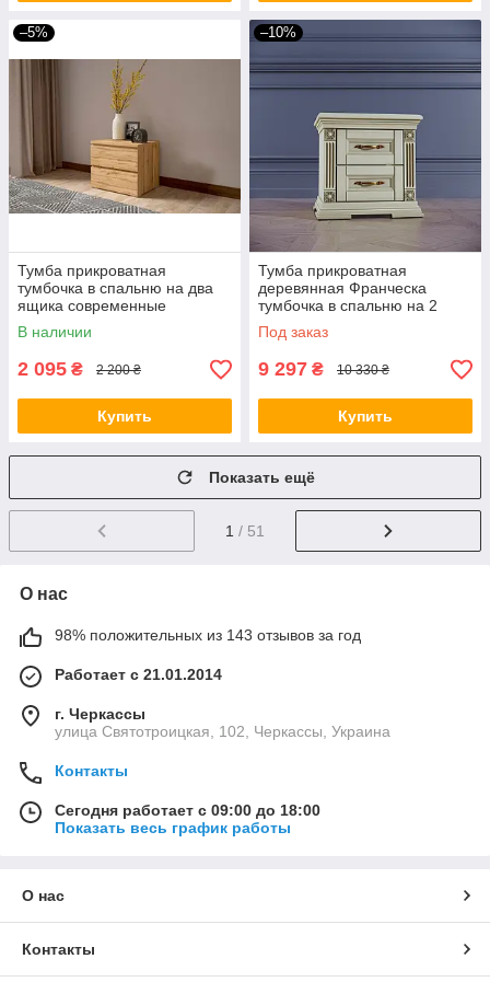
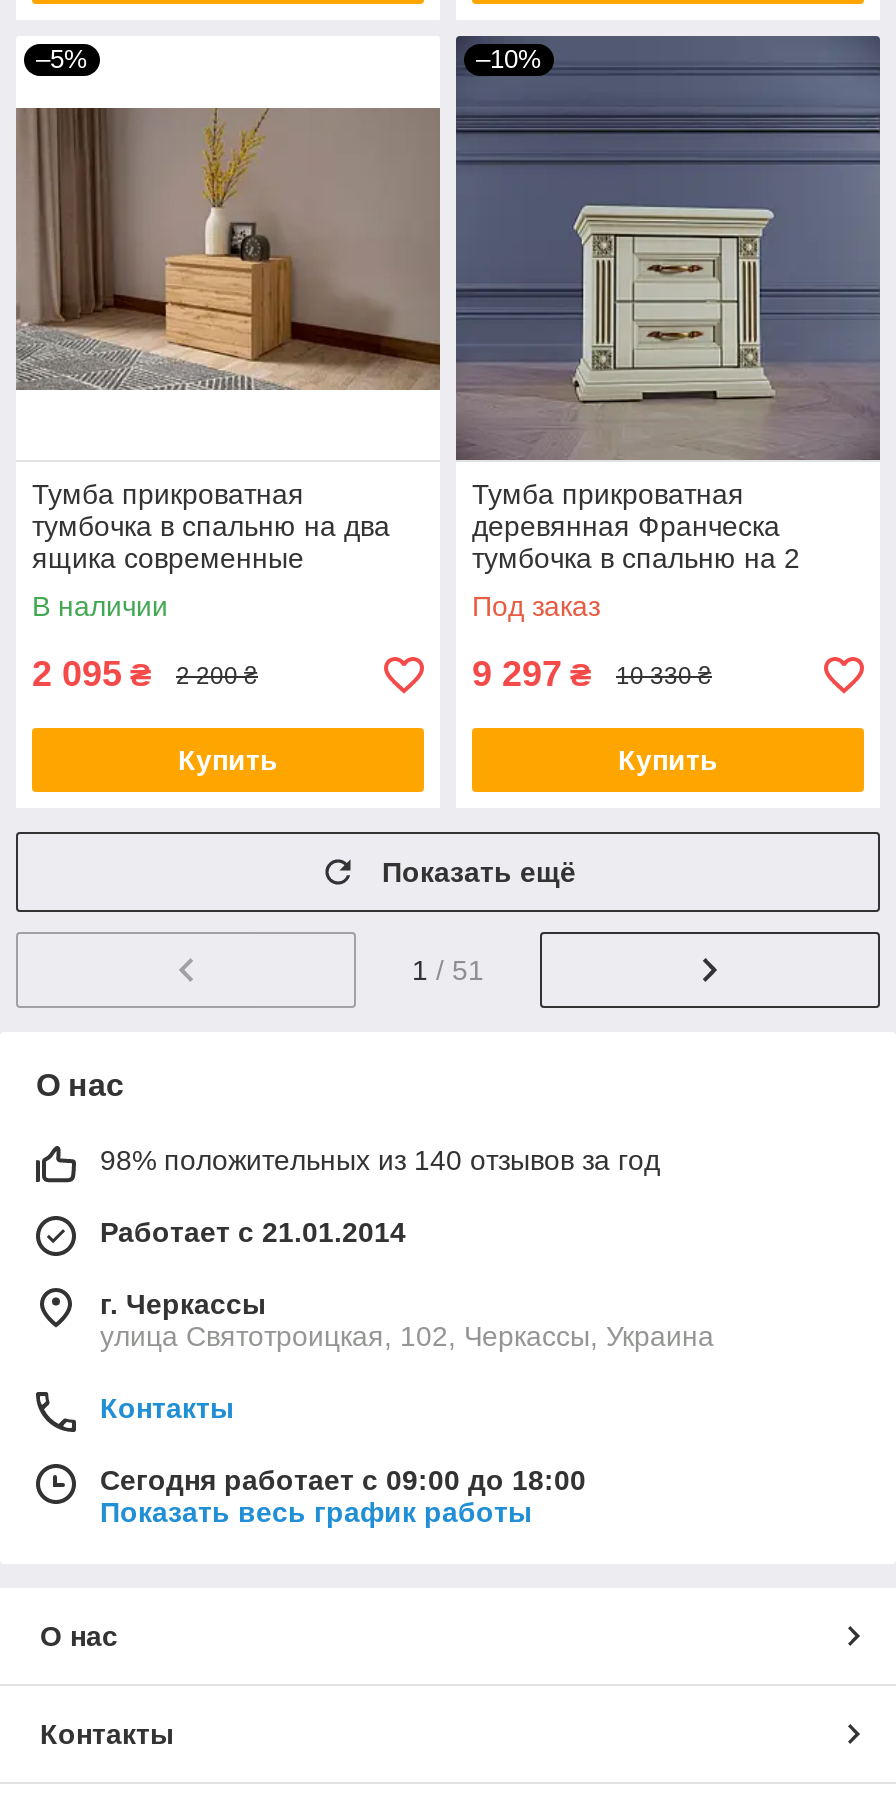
[55,626,361,644] 98% положительных из 143 отзывов за год -> [100,1144,660,1176] 98% положительных из 140 отзывов за год

